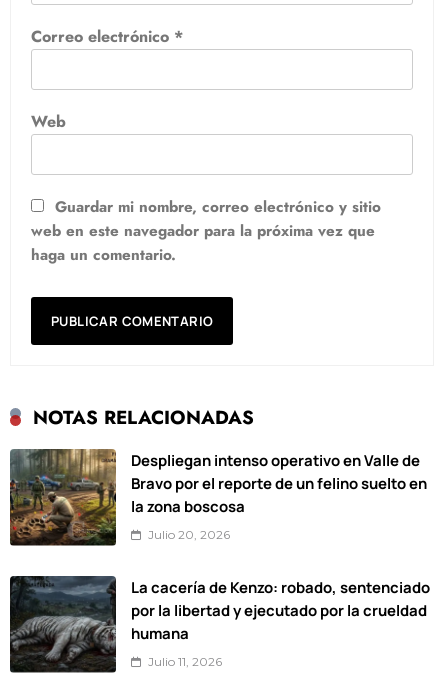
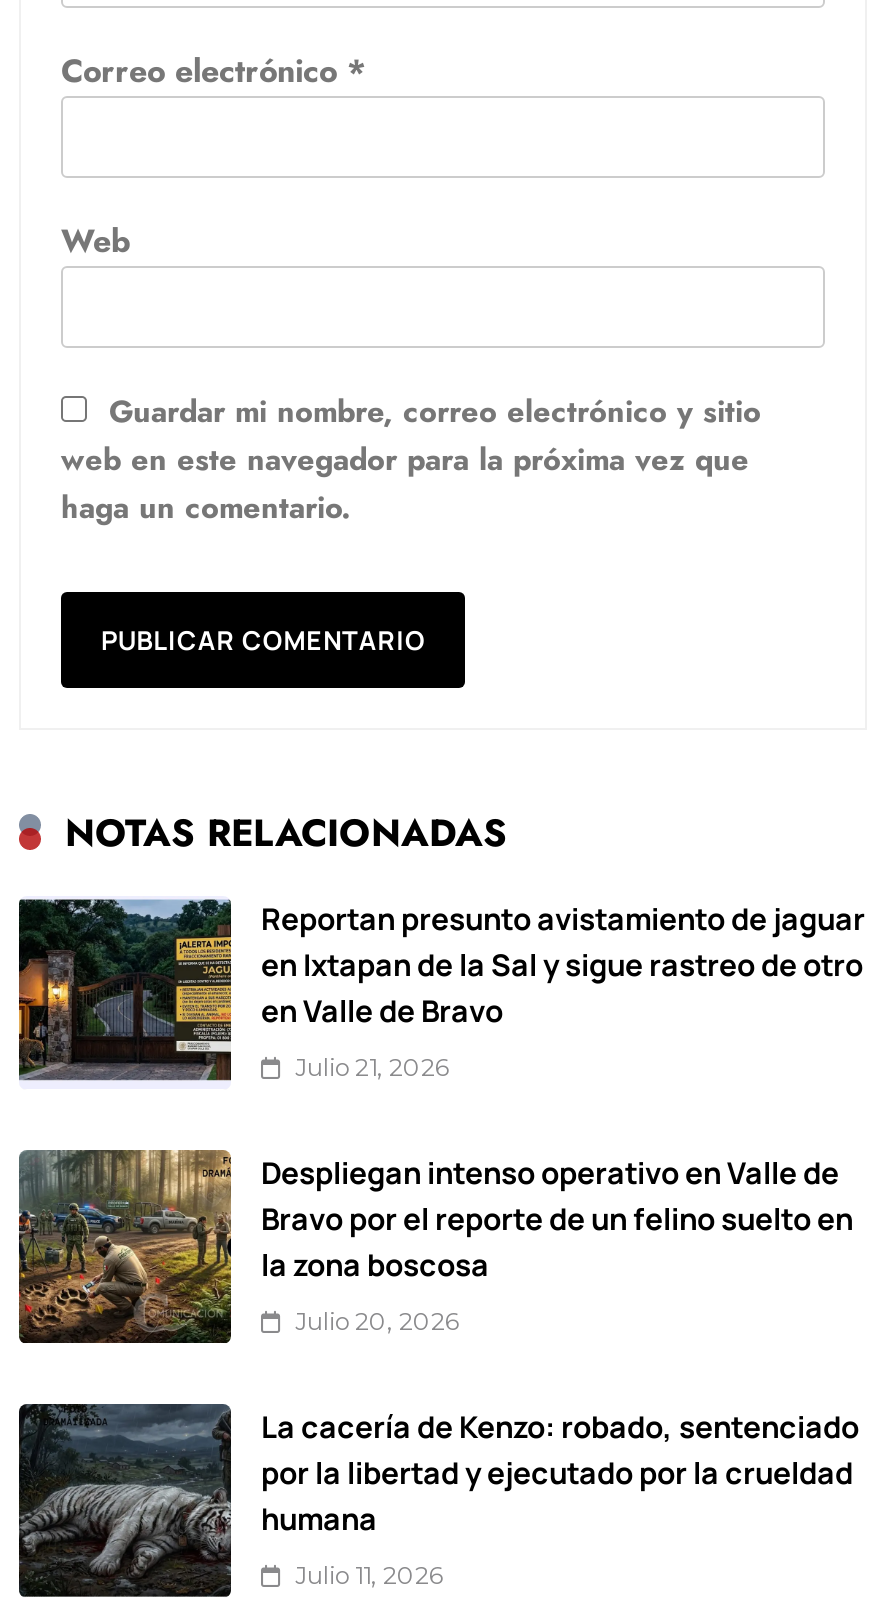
none -> [17,896,865,1090] [image] | Reportan presunto avistamiento de jaguar | en Ixtapan de la Sal y sigue rastreo de otro | en Valle de Bravo | Julio 21, 2026

